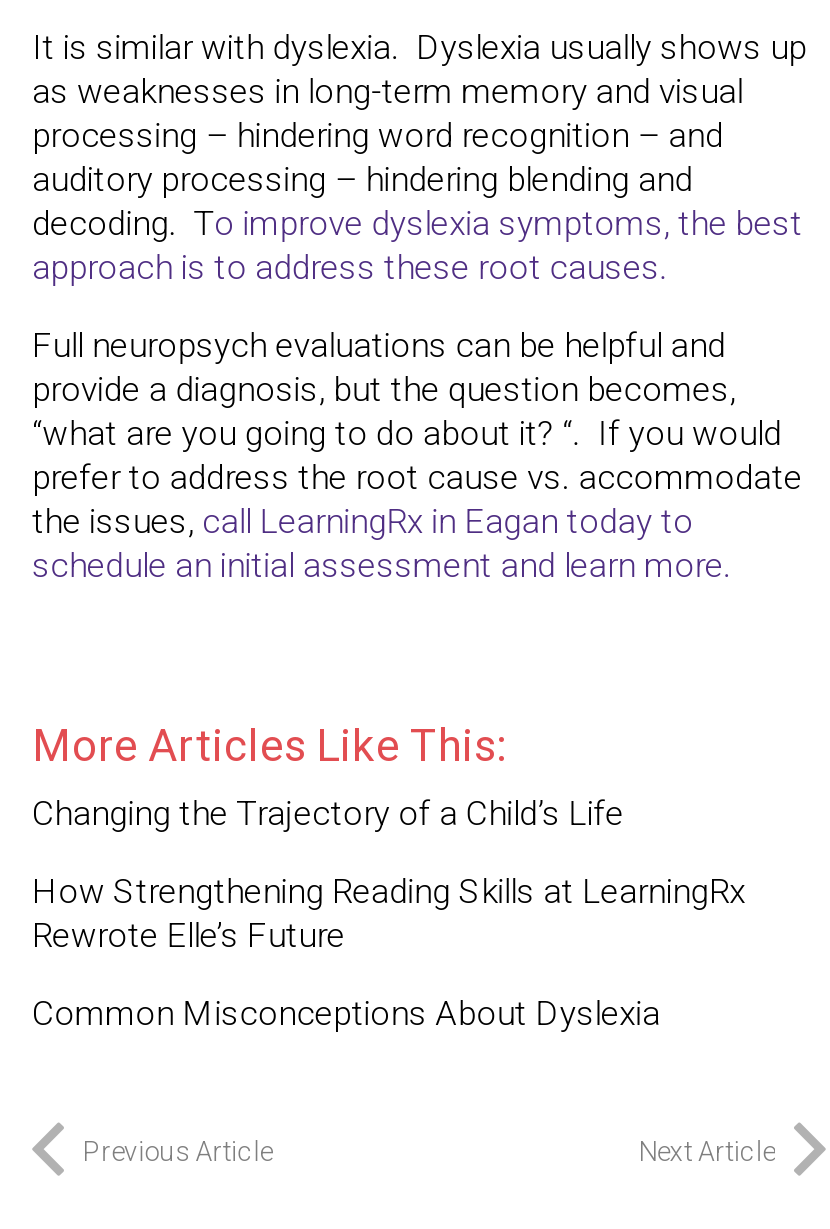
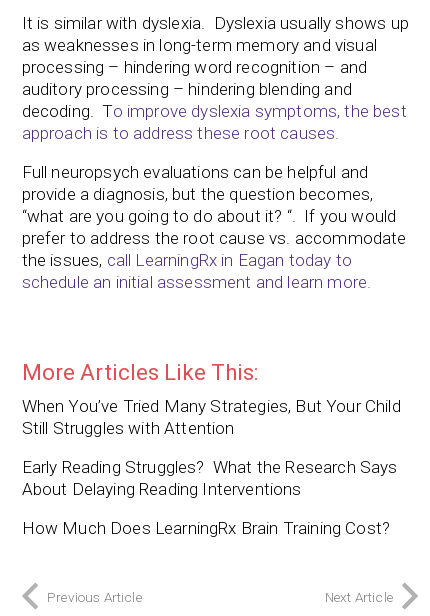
[32,792,624,832] Changing the Trajectory of a Child’s Life -> [21,396,401,438] When You’ve Tried Many Strategies, But Your Child | Still Struggles with Attention
[32,870,746,954] How Strengthening Reading Skills at LearningRx | Rewrote Elle’s Future -> [21,457,398,499] Early Reading Struggles? What the Research Says | About Delaying Reading Interventions
[32,992,660,1032] Common Misconceptions About Dyslexia -> [21,518,390,538] How Much Does LearningRx Brain Training Cost?

